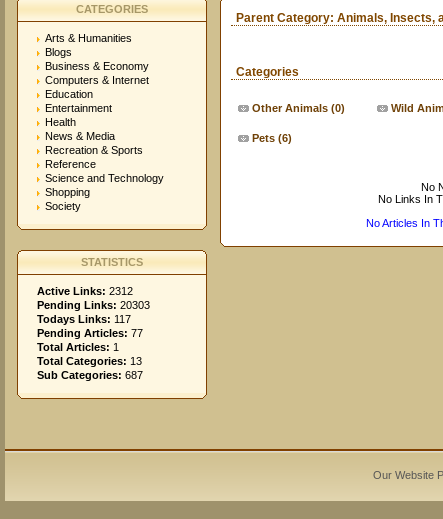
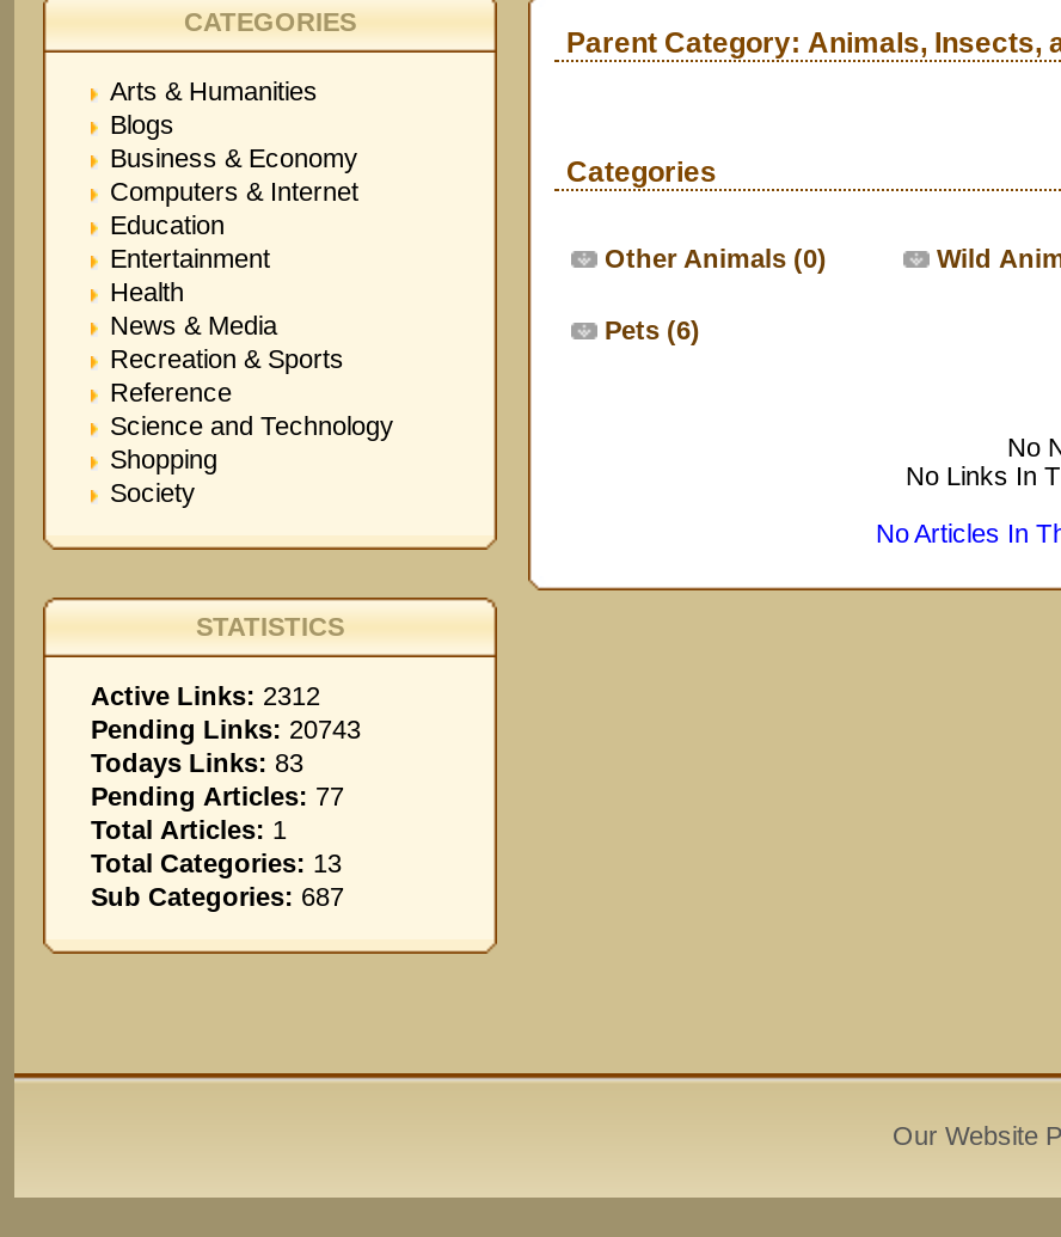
[37,299,150,311] Pending Links: 20303 -> [91,715,361,743] Pending Links: 20743
[37,313,131,325] Todays Links: 117 -> [91,748,303,777] Todays Links: 83

